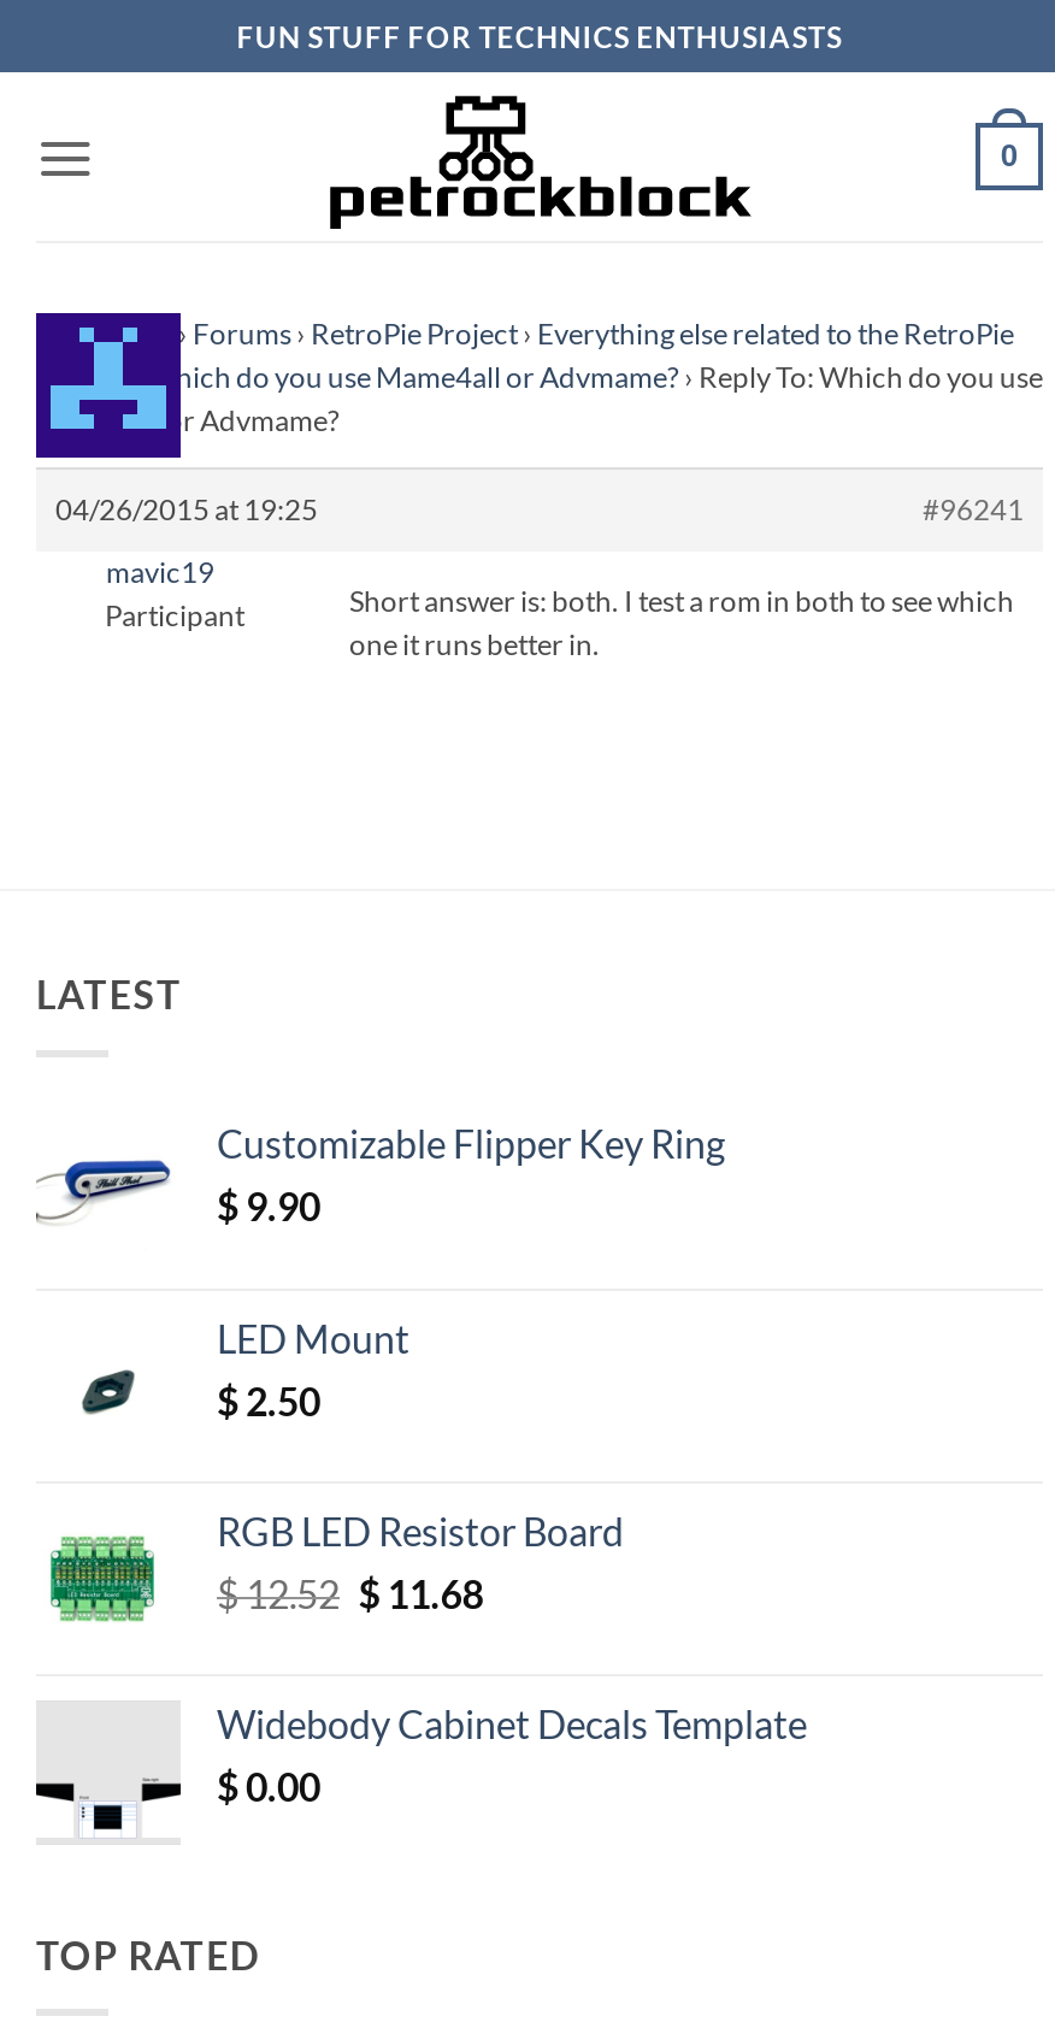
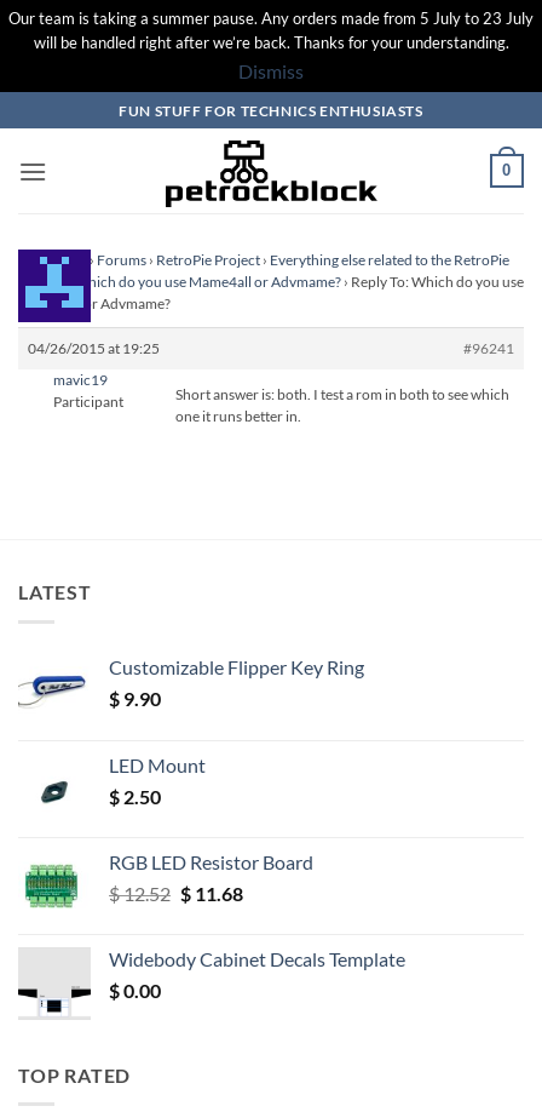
none -> [8,8,534,82] Our team is taking a summer pause. Any orders made from 5 July to 23 July | will be handled right after we’re back. Thanks for your understanding. | Dismiss

